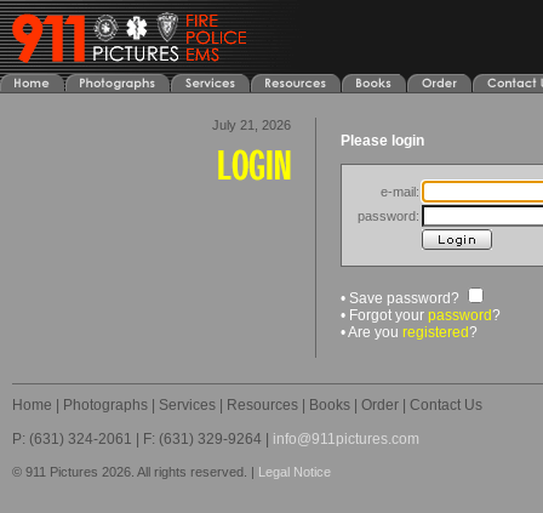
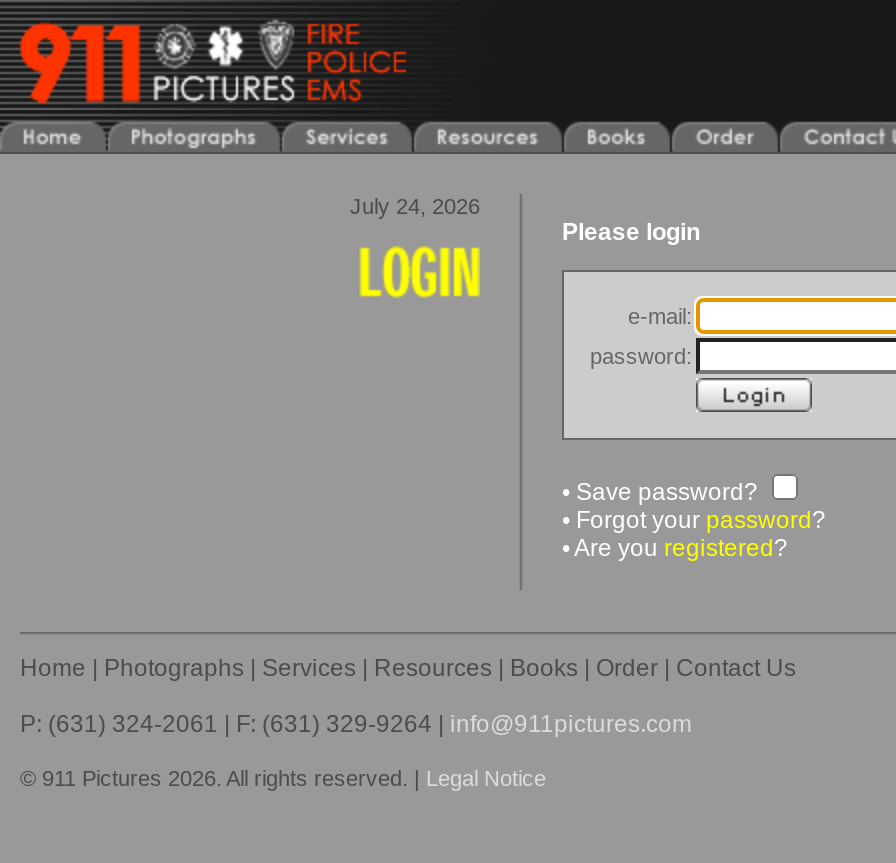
[212,118,291,132] July 21, 2026 -> [350,194,480,218] July 24, 2026

